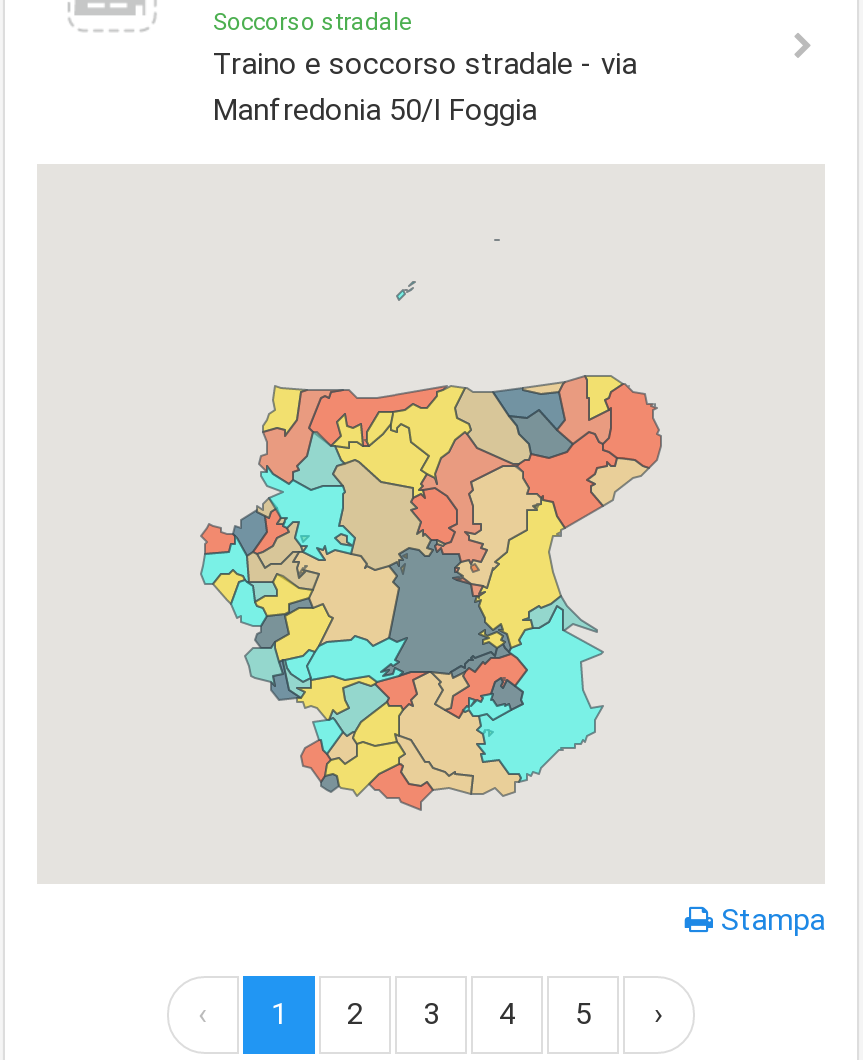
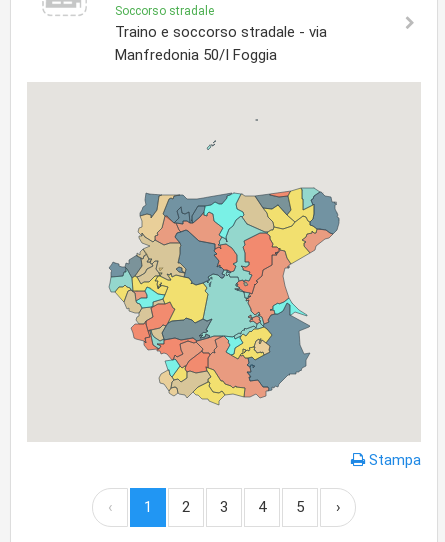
[201,374,663,810] [image] -> [109,187,340,404] [image]

